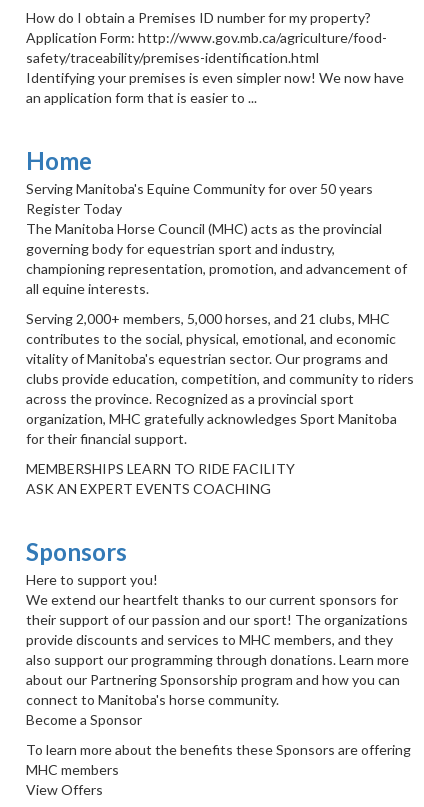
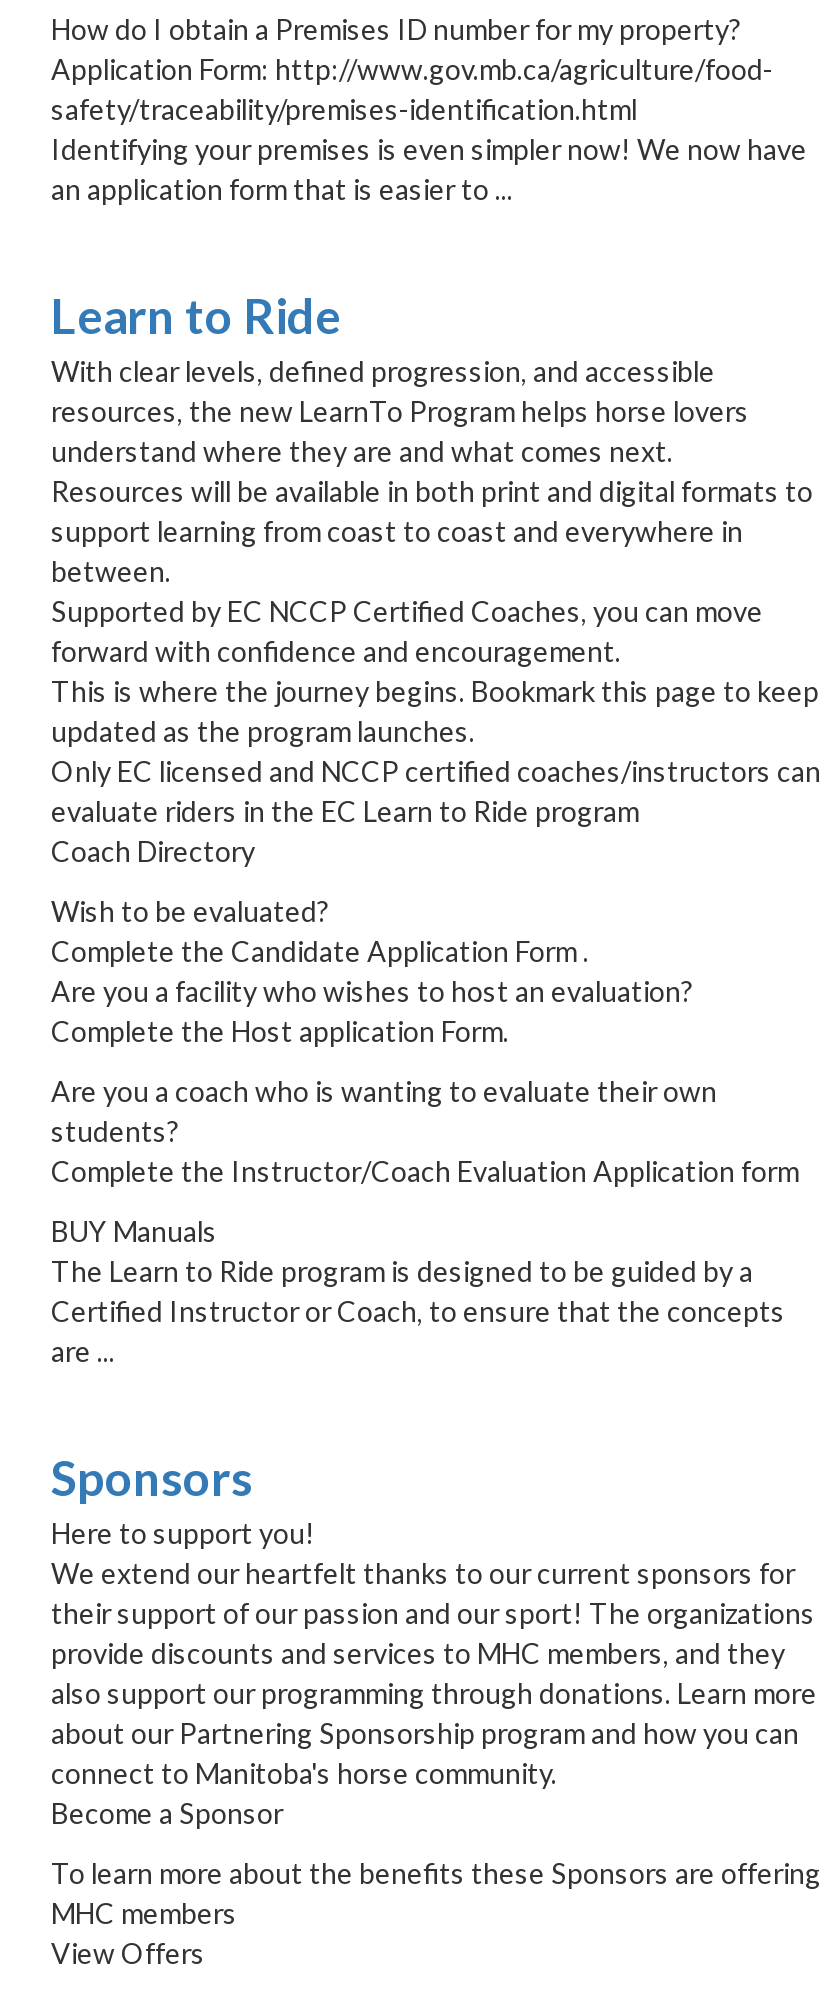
[26,146,414,497] Home | Serving Manitoba's Equine Community for over 50 years | Register Today | The Manitoba Horse Council (MHC) acts as the provincial | governing body for equestrian sport and industry, | championing representation, promotion, and advancement of | all equine interests. | Serving 2,000+ members, 5,000 horses, and 21 clubs, MHC | contributes to the social, physical, emotional, and economic | vitality of Manitoba's equestrian sector. Our programs and | clubs provide education, competition, and community to riders | across the province. Recognized as a provincial sport | organization, MHC gratefully acknowledges Sport Manitoba | for their financial support. | MEMBERSHIPS LEARN TO RIDE FACILITY | ASK AN EXPERT EVENTS COACHING -> [51,286,821,1368] Learn to Ride | With clear levels, defined progression, and accessible | resources, the new LearnTo Program helps horse lovers | understand where they are and what comes next. | Resources will be available in both print and digital formats to | support learning from coast to coast and everywhere in | between. | Supported by EC NCCP Certified Coaches, you can move | forward with confidence and encouragement. | This is where the journey begins. Bookmark this page to keep | updated as the program launches. | Only EC licensed and NCCP certified coaches/instructors can | evaluate riders in the EC Learn to Ride program | Coach Directory | Wish to be evaluated? | Complete the Candidate Application Form . | Are you a facility who wishes to host an evaluation? | Complete the Host application Form. | Are you a coach who is wanting to evaluate their own | students? | Complete the Instructor/Coach Evaluation Application form | BUY Manuals | The Learn to Ride program is designed to be guided by a | Certified Instructor or Coach, to ensure that the concepts | are ...

